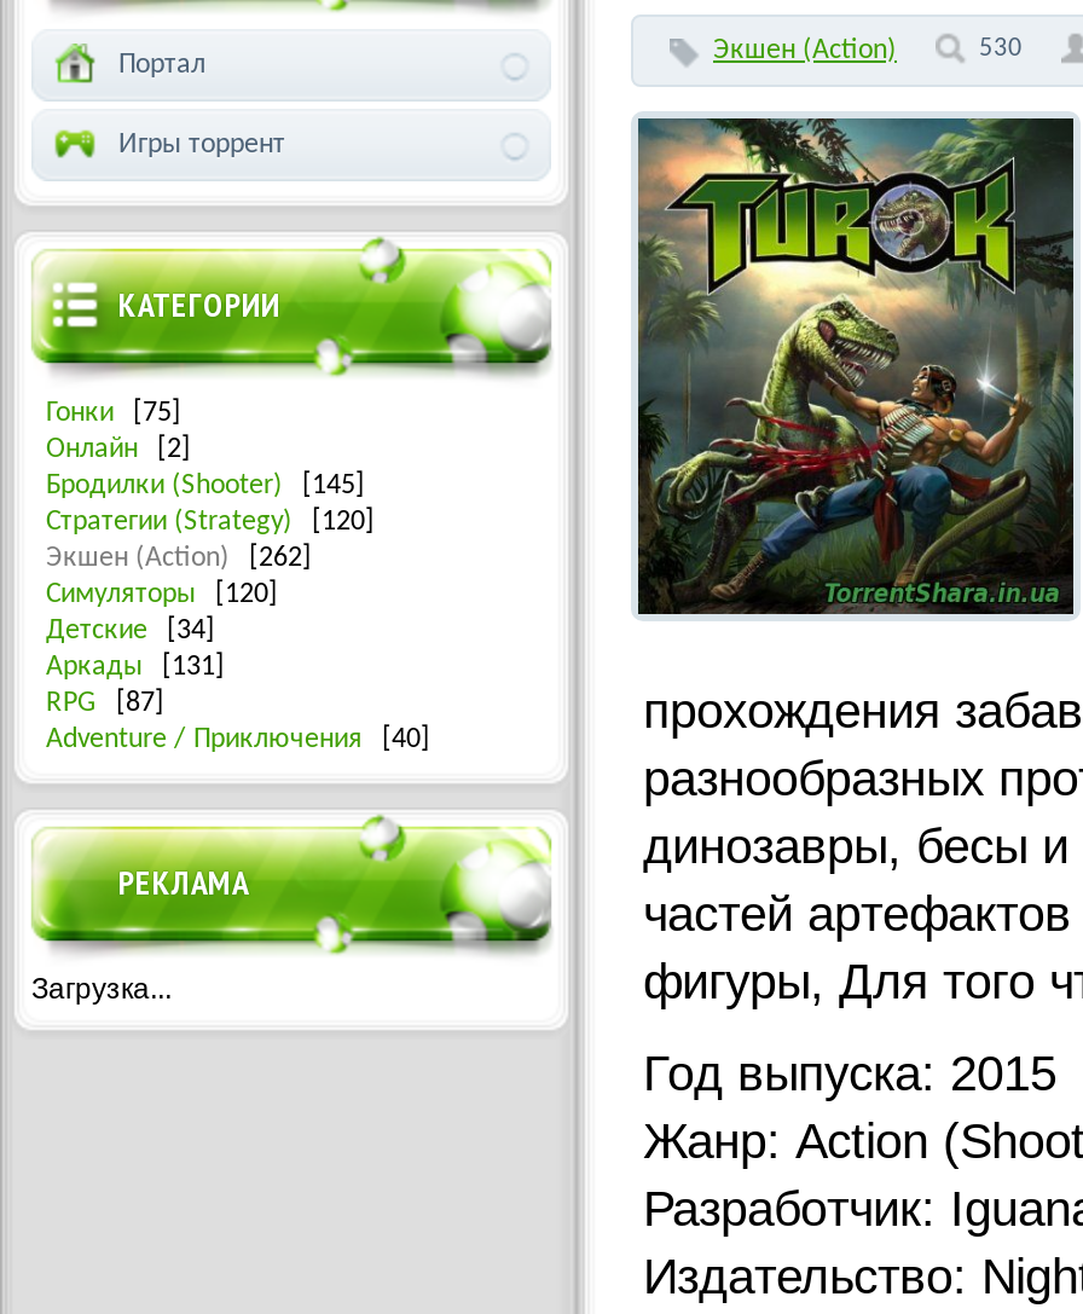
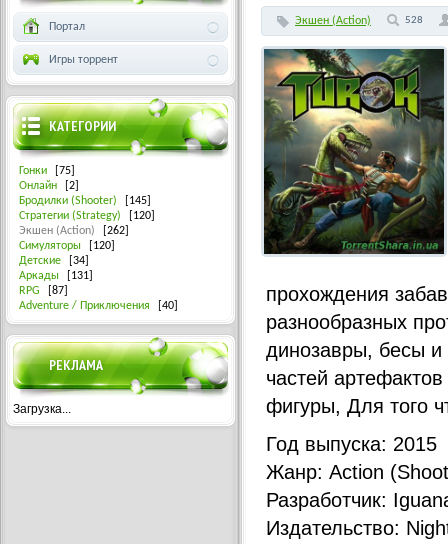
[979,36,1023,63] 530 -> [405,15,423,26] 528

